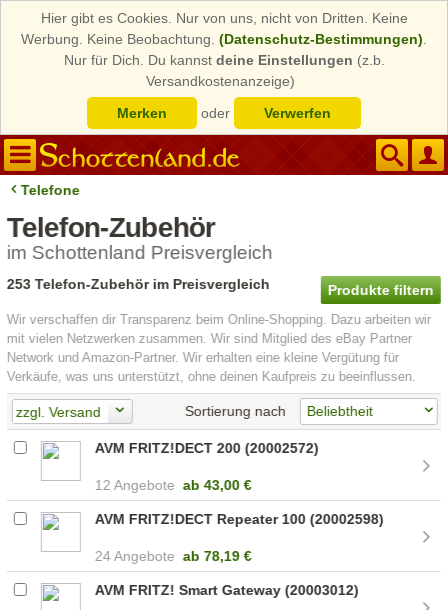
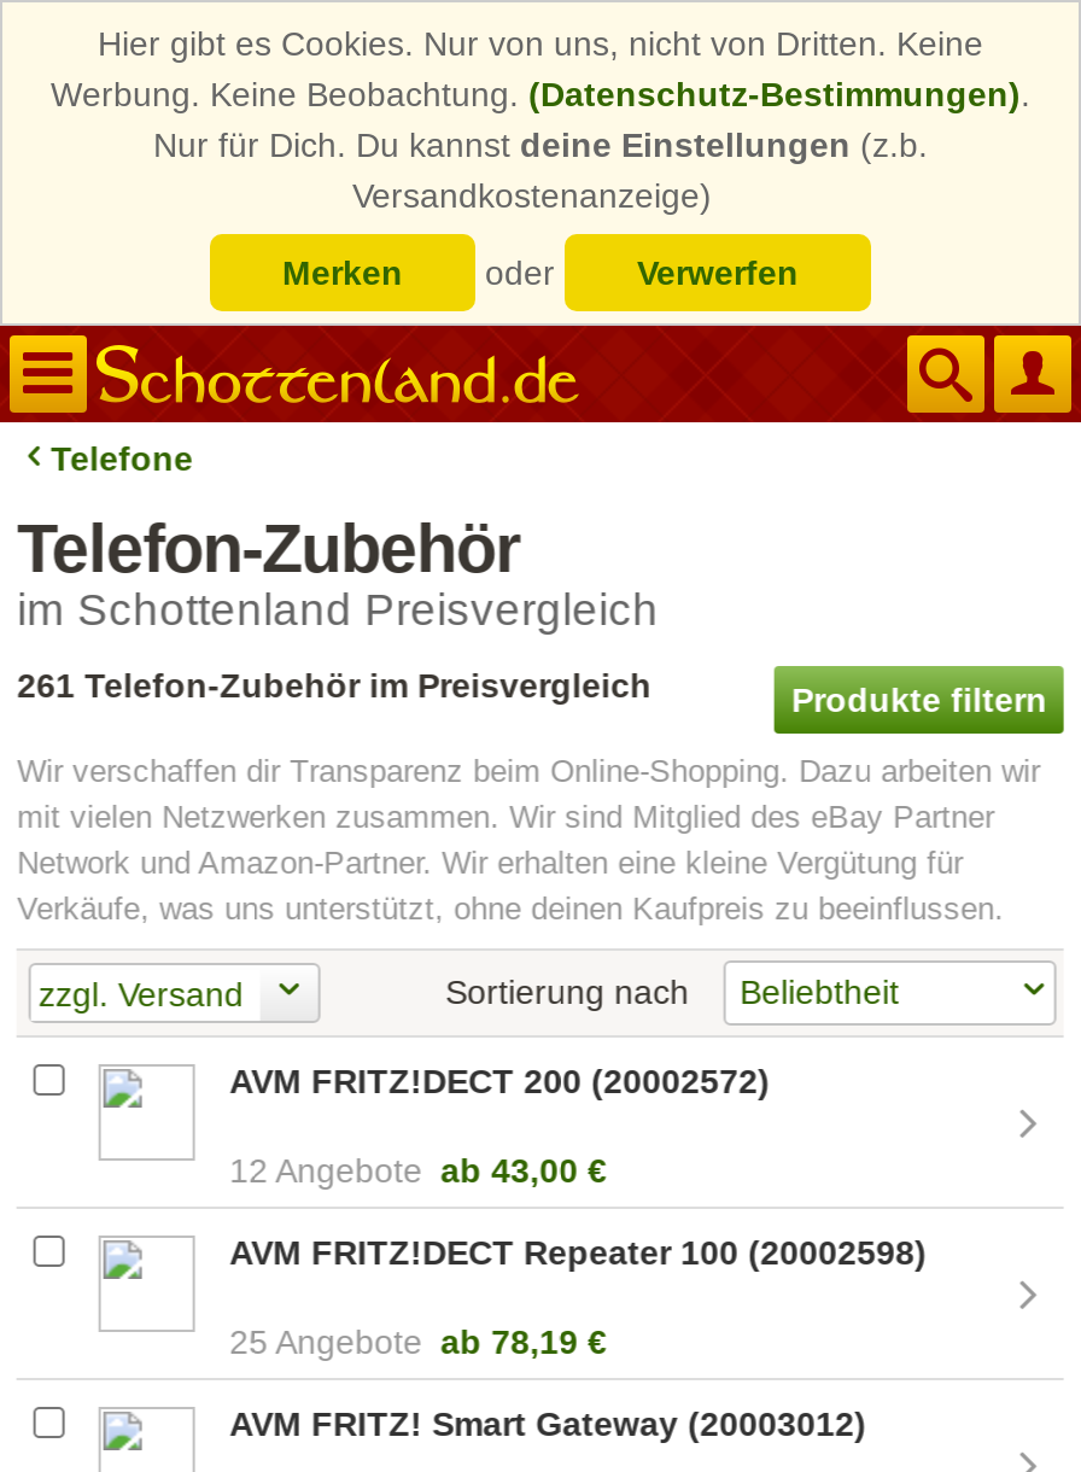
[7,276,270,292] 253 Telefon-Zubehör im Preisvergleich -> [17,666,651,705] 261 Telefon-Zubehör im Preisvergleich
[95,548,251,564] 24 Angebote ab 78,19 € -> [229,1321,607,1360] 25 Angebote ab 78,19 €

